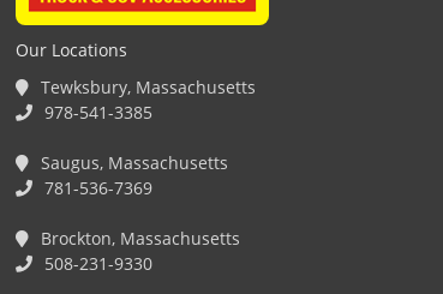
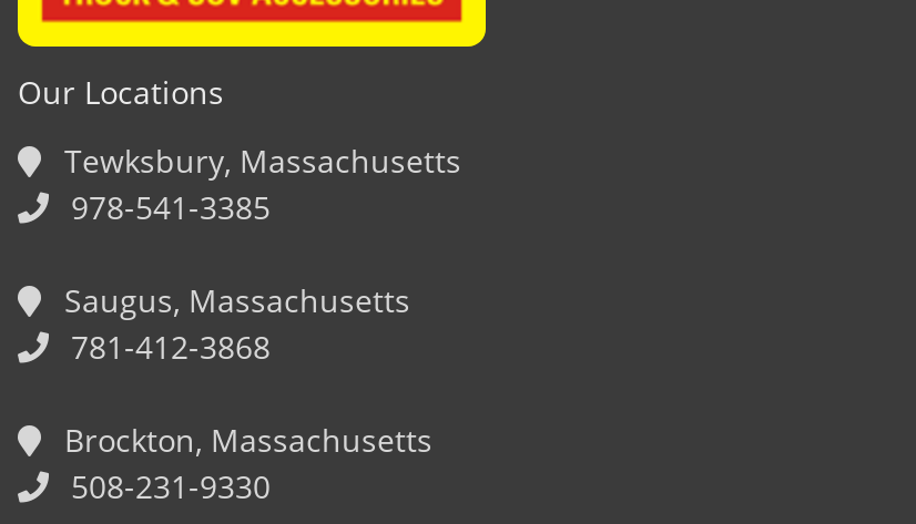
[40,177,152,200] 781-536-7369 -> [62,326,271,368] 781-412-3868

